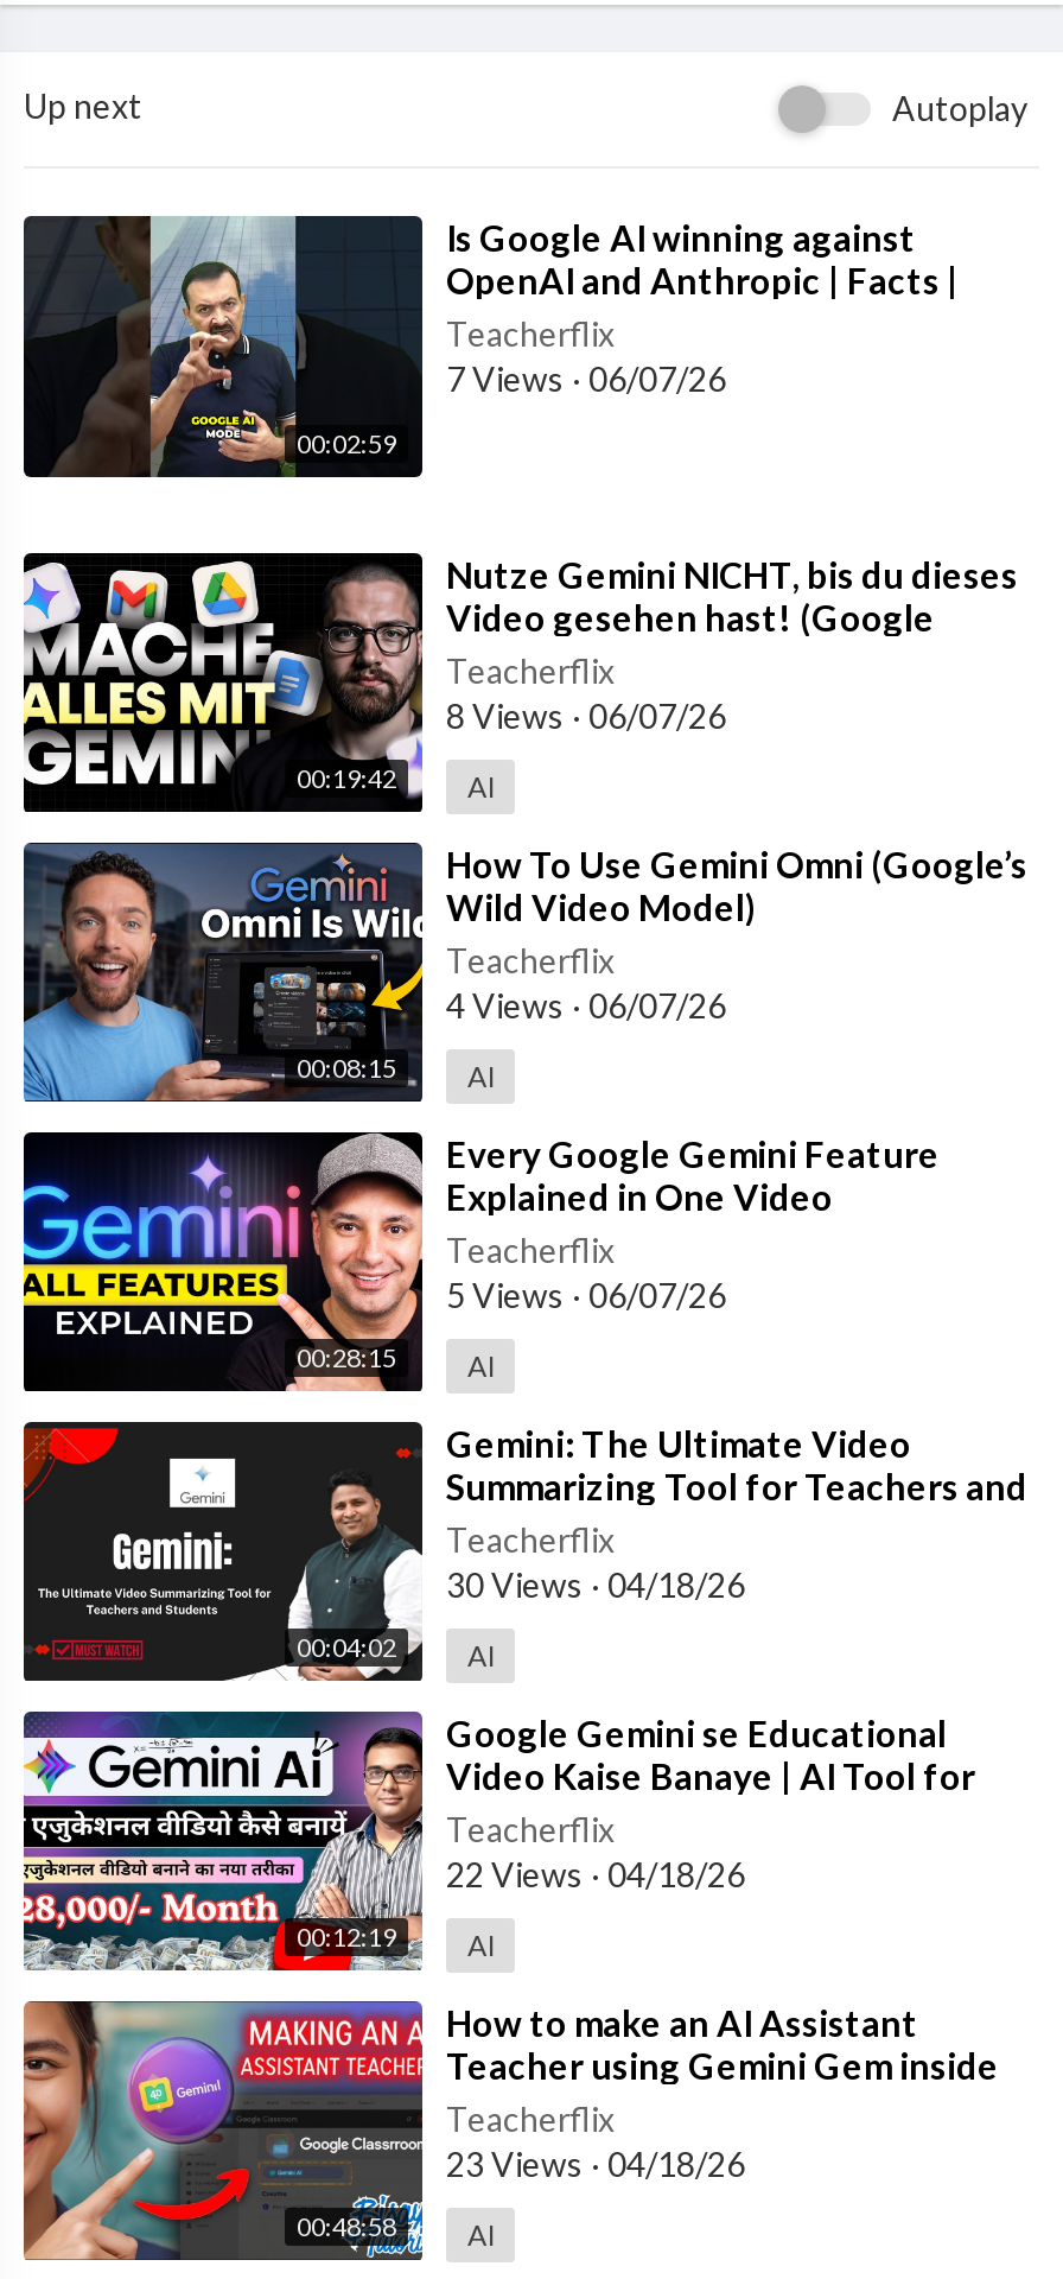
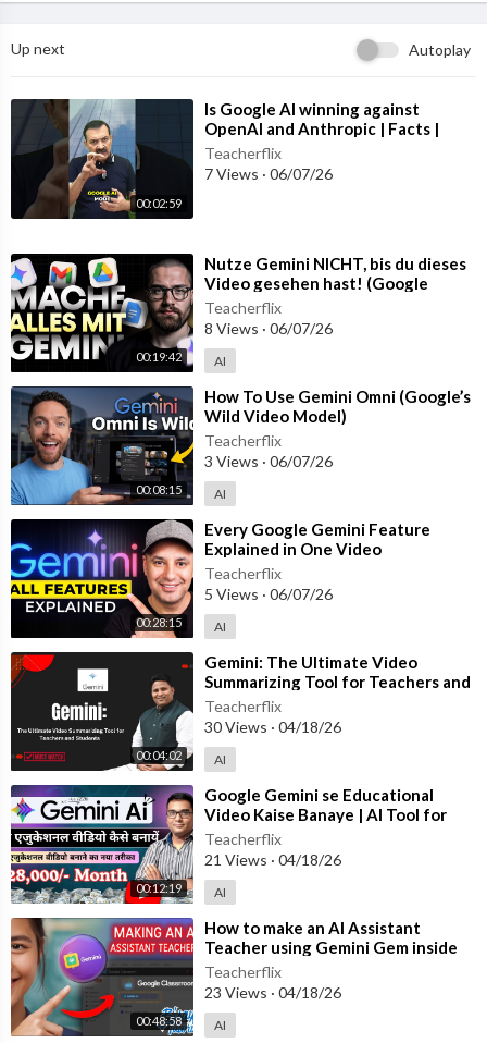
[446,984,726,1025] 4 Views · 06/07/26 -> [204,451,333,470] 3 Views · 06/07/26
[446,1853,745,1893] 22 Views · 04/18/26 -> [204,850,341,868] 21 Views · 04/18/26

